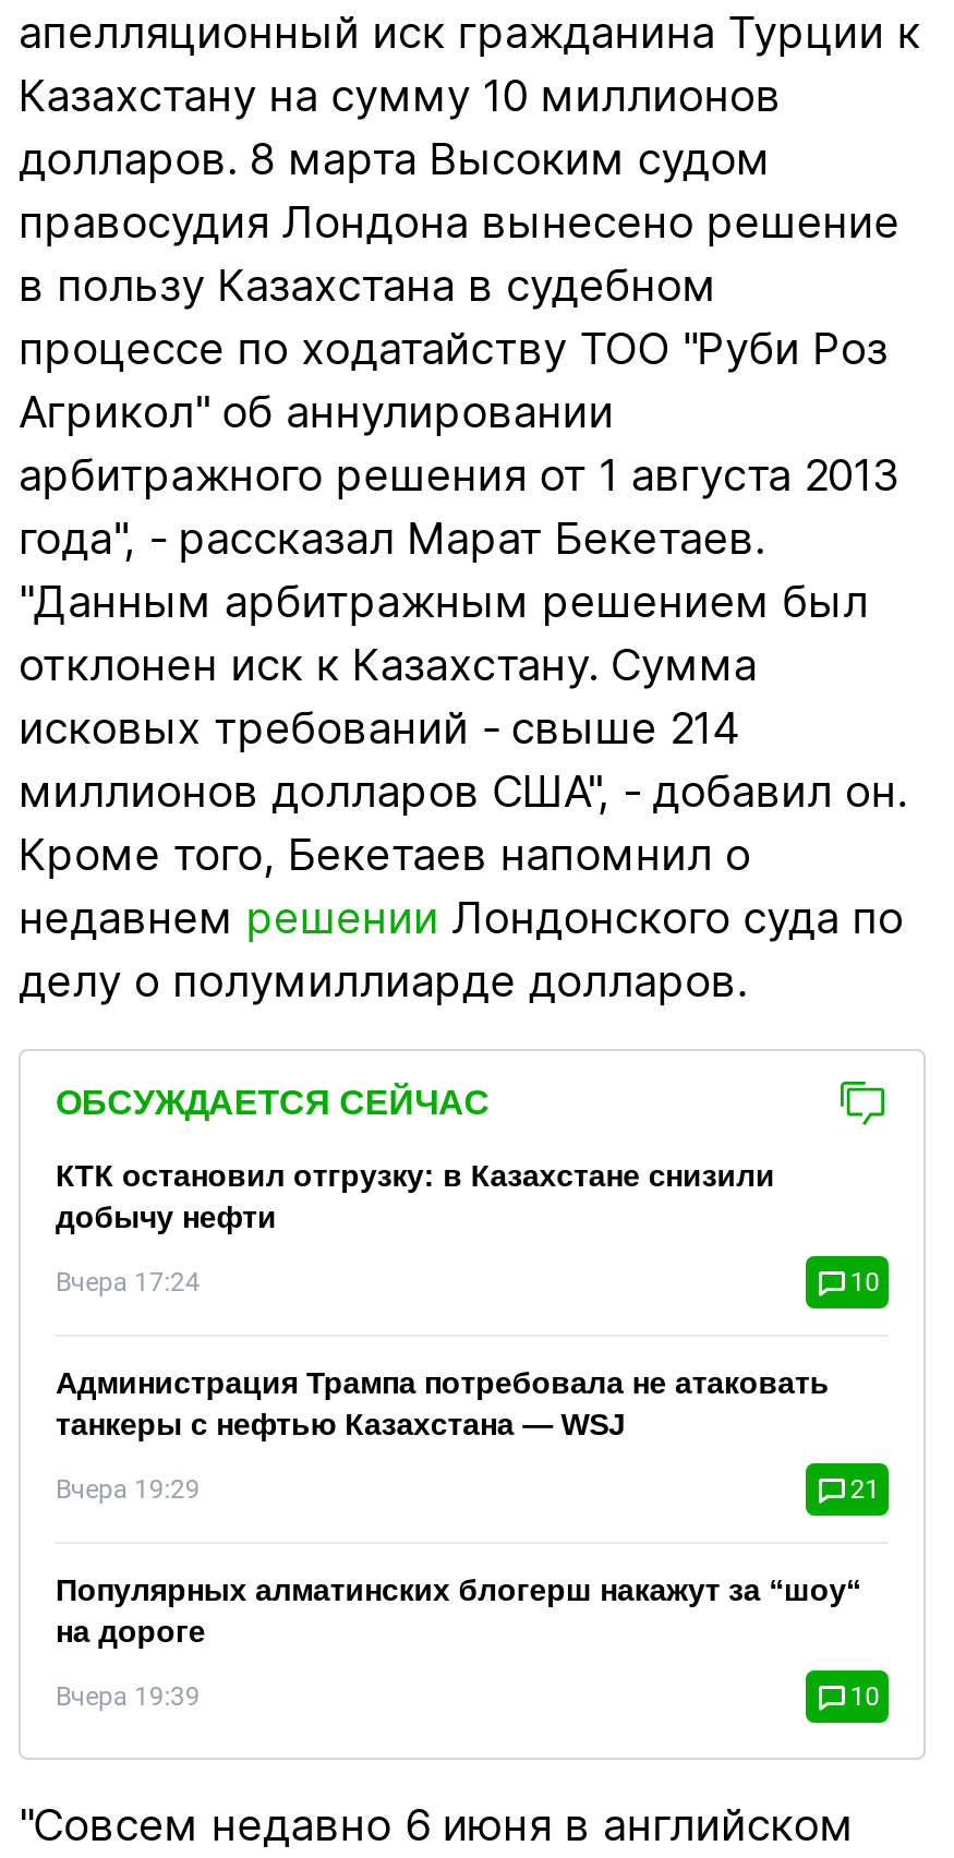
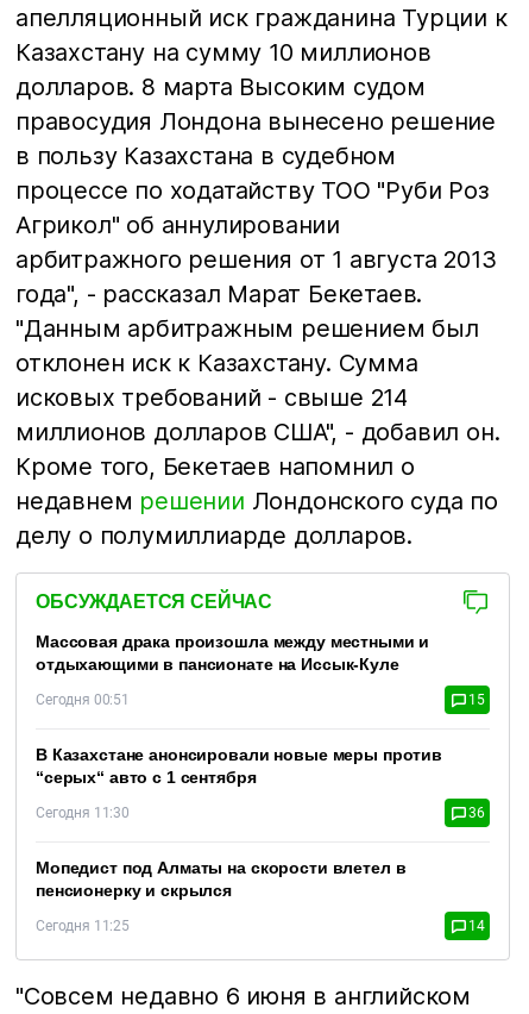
[56,1158,775,1235] КТК остановил отгрузку: в Казахстане снизили | добычу нефти -> [36,632,429,674] Массовая драка произошла между местными и | отдыхающими в пансионате на Иссык-Куле
[56,1267,880,1298] Вчера 17:24 | 10 -> [36,692,485,708] Сегодня 00:51 | 15
[56,1366,829,1442] Администрация Трампа потребовала не атаковать | танкеры с нефтью Казахстана — WSJ -> [36,745,442,787] В Казахстане анонсировали новые меры против | “серых“ авто с 1 сентября
[56,1475,880,1505] Вчера 19:29 | 21 -> [36,805,485,821] Сегодня 11:30 | 36
[56,1573,861,1649] Популярных алматинских блогерш накажут за “шоу“ | на дороге -> [36,858,406,900] Мопедист под Алматы на скорости влетел в | пенсионерку и скрылся
[56,1682,880,1712] Вчера 19:39 | 10 -> [36,918,485,934] Сегодня 11:25 | 14

